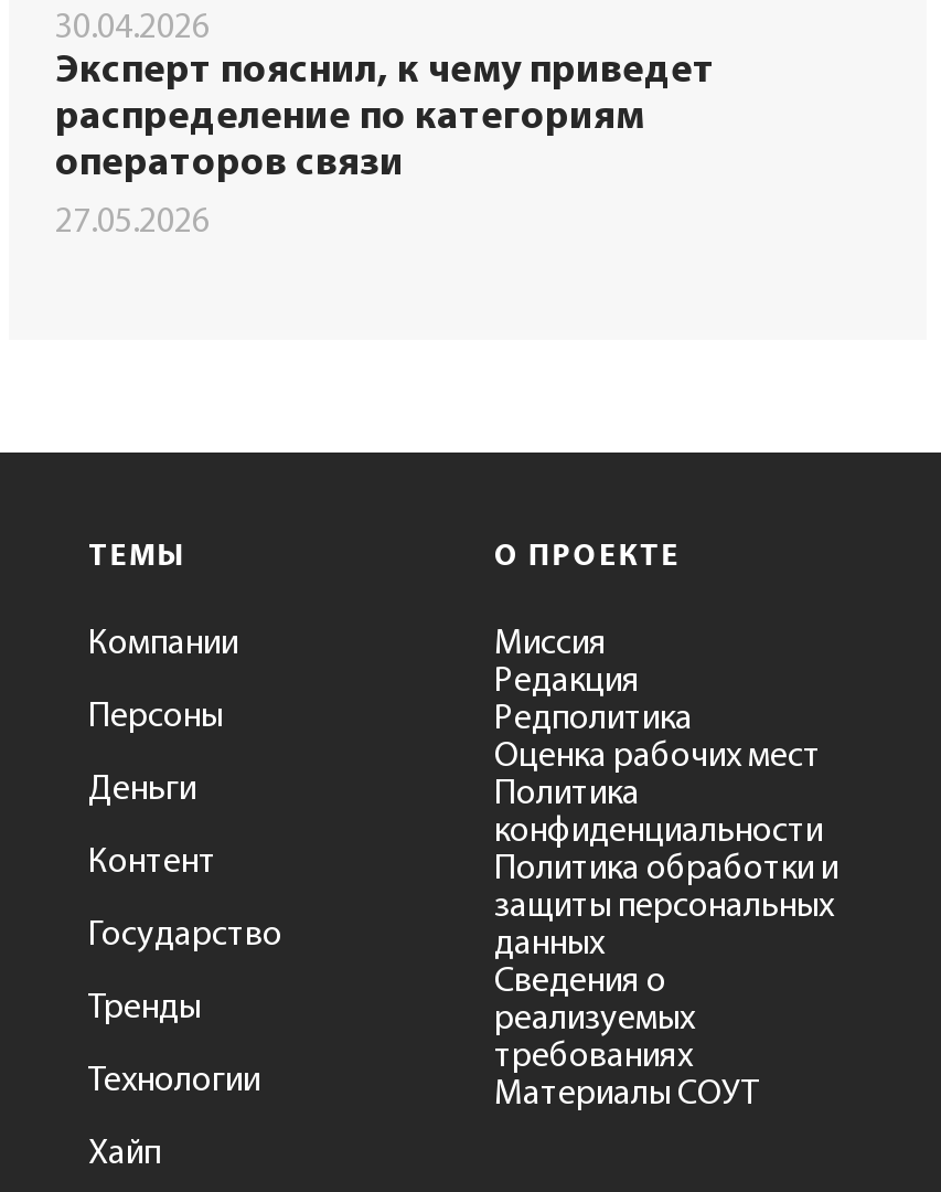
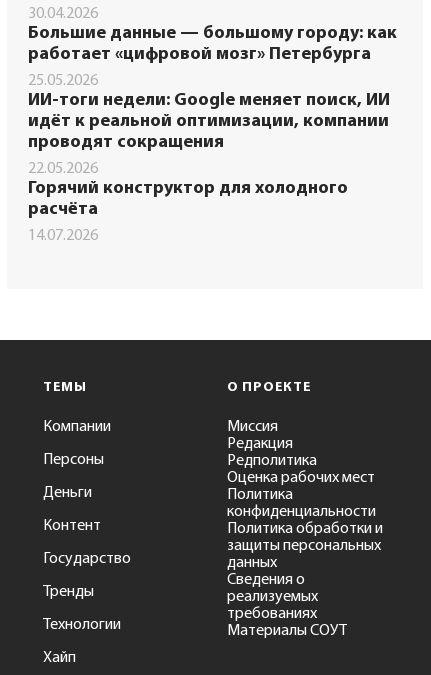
[55,50,715,240] Эксперт пояснил, к чему приведет | распределение по категориям | операторов связи | 27.05.2026 -> [28,24,397,244] Большие данные — большому городу: как | работает «цифровой мозг» Петербурга | 25.05.2026 | ИИ-тоги недели: Google меняет поиск, ИИ | идёт к реальной оптимизации, компании | проводят сокращения | 22.05.2026 | Горячий конструктор для холодного | расчёта | 14.07.2026

